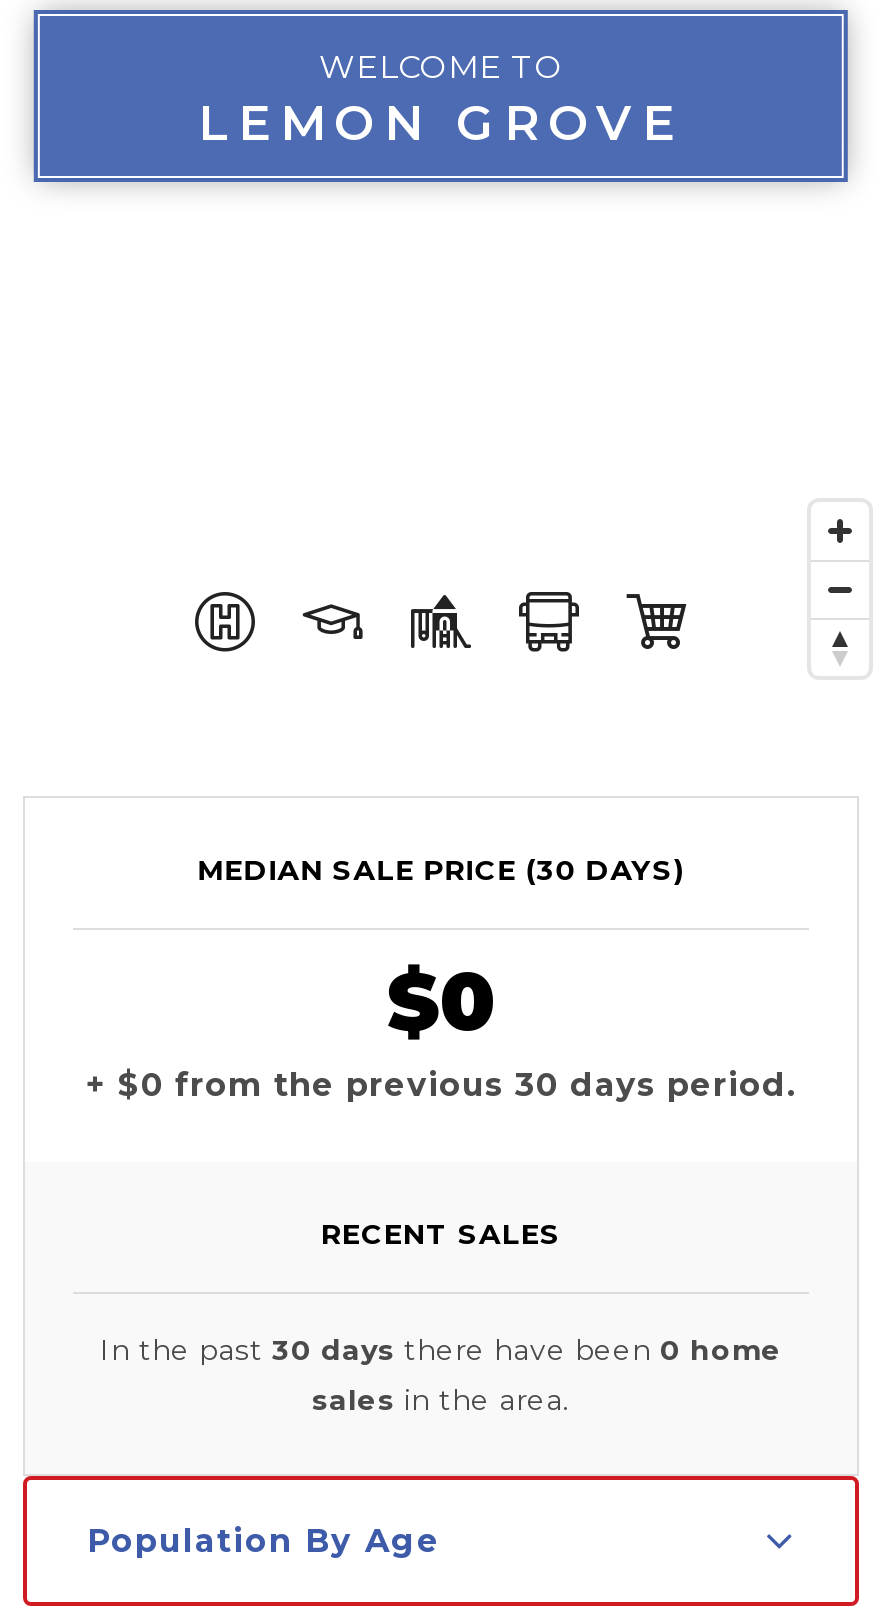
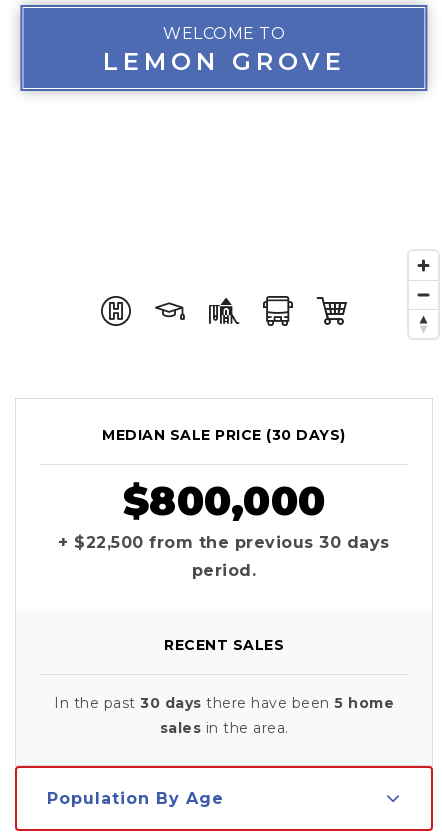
[86,952,796,1104] $0 | + $0 from the previous 30 days period. -> [58,476,390,580] $800,000 | + $22,500 from the previous 30 days | period.
[100,1332,782,1368] In the past 30 days there have been 0 home -> [54,694,394,712] In the past 30 days there have been 5 home

